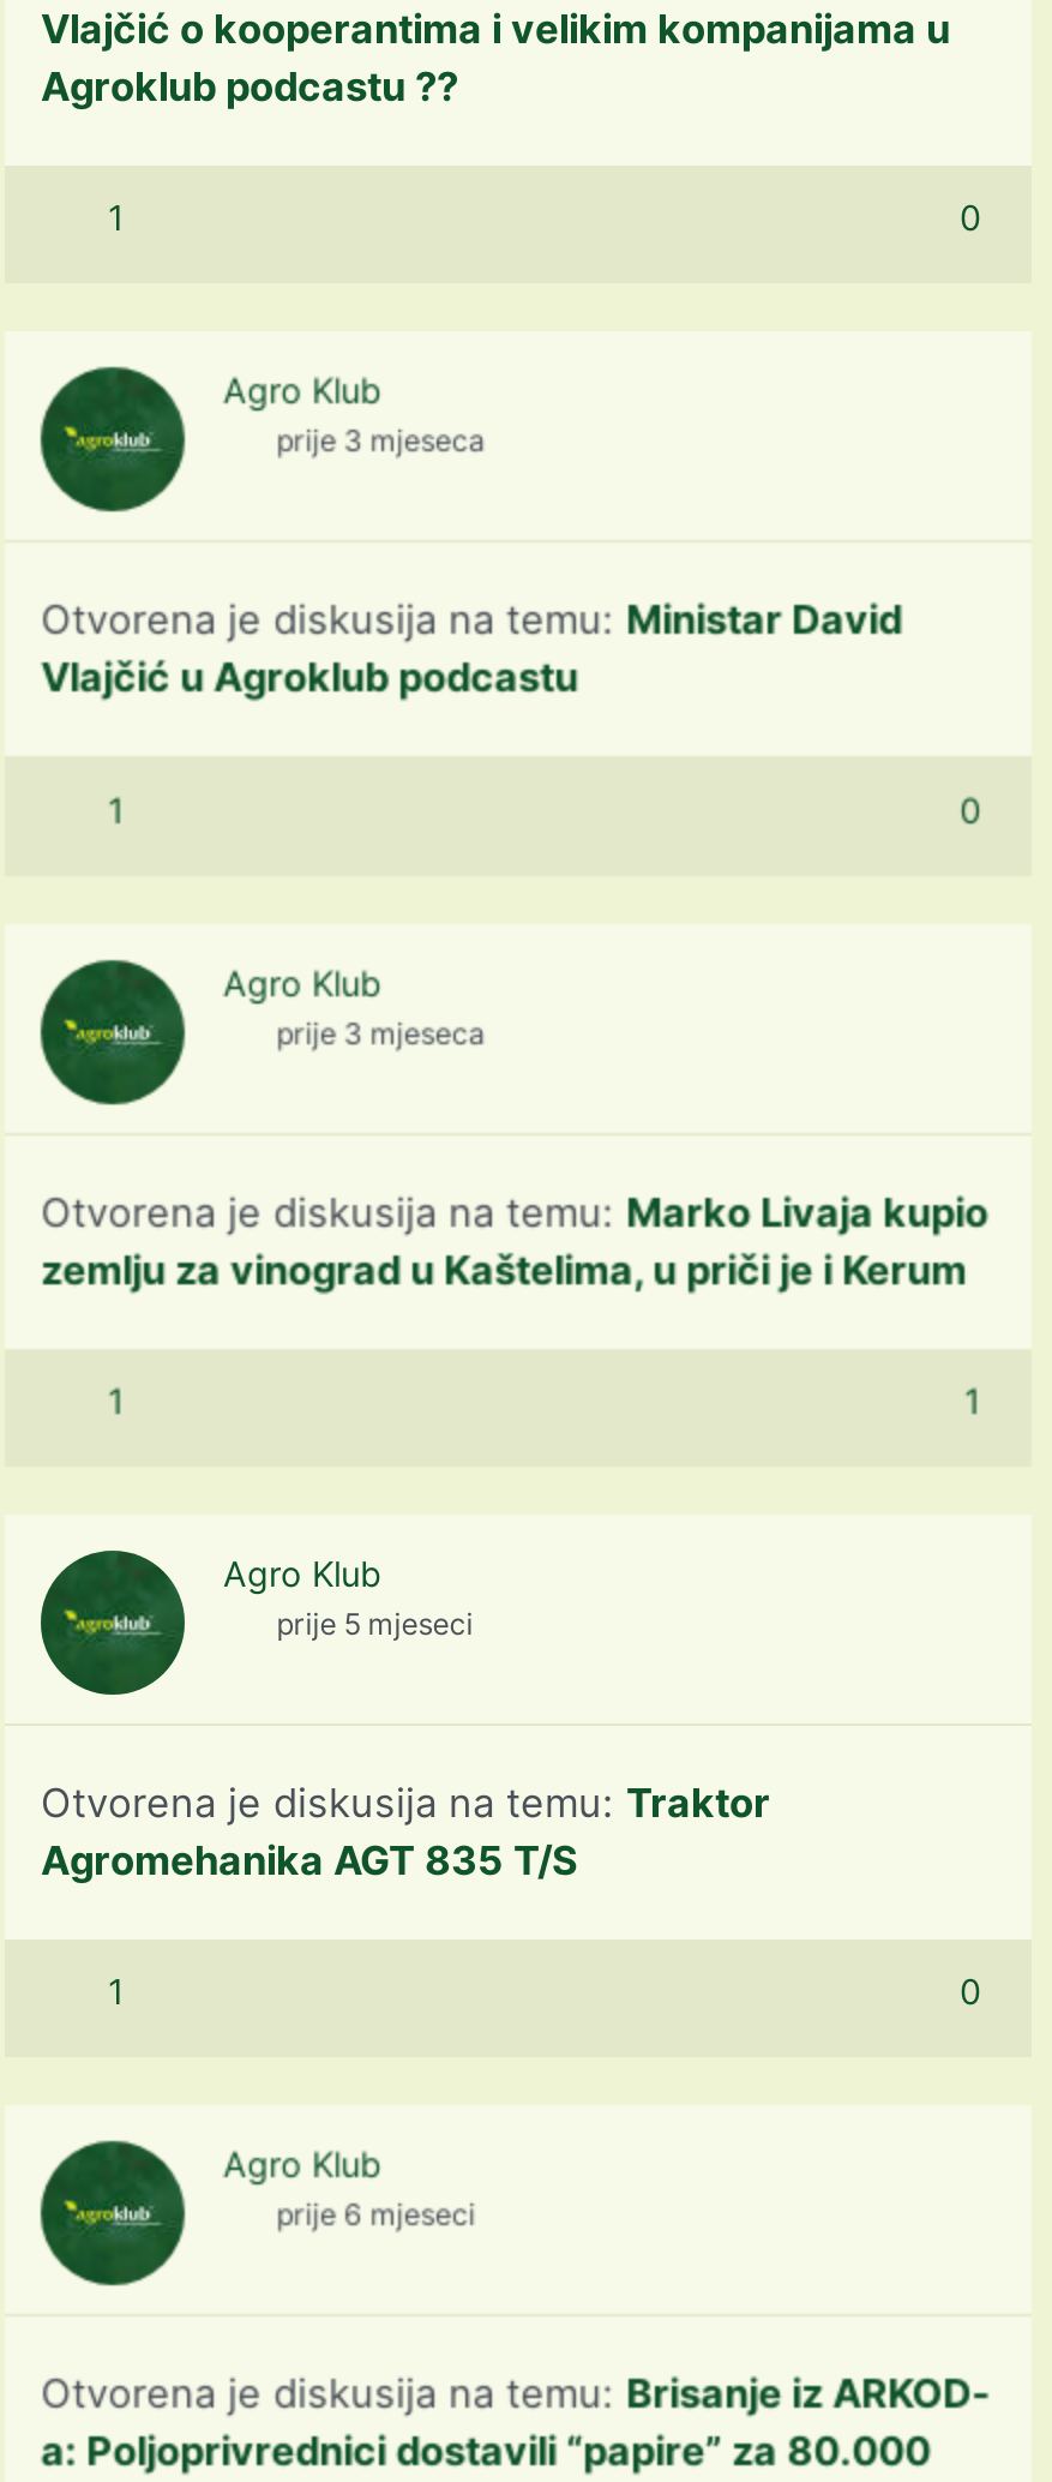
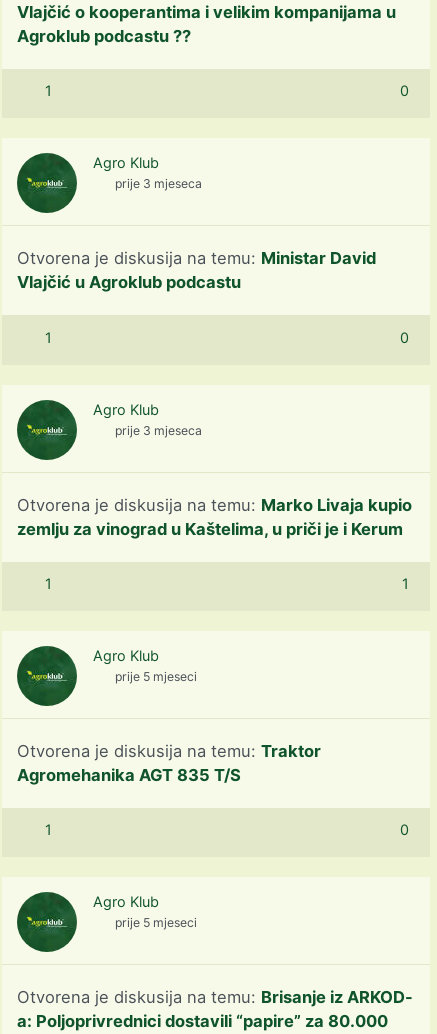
[277,2197,476,2233] prije 6 mjeseci -> [115,915,197,930] prije 5 mjeseci

